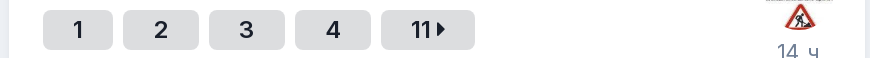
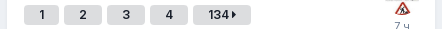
[411,14,437,44] 11 -> [208,7,232,22] 134

